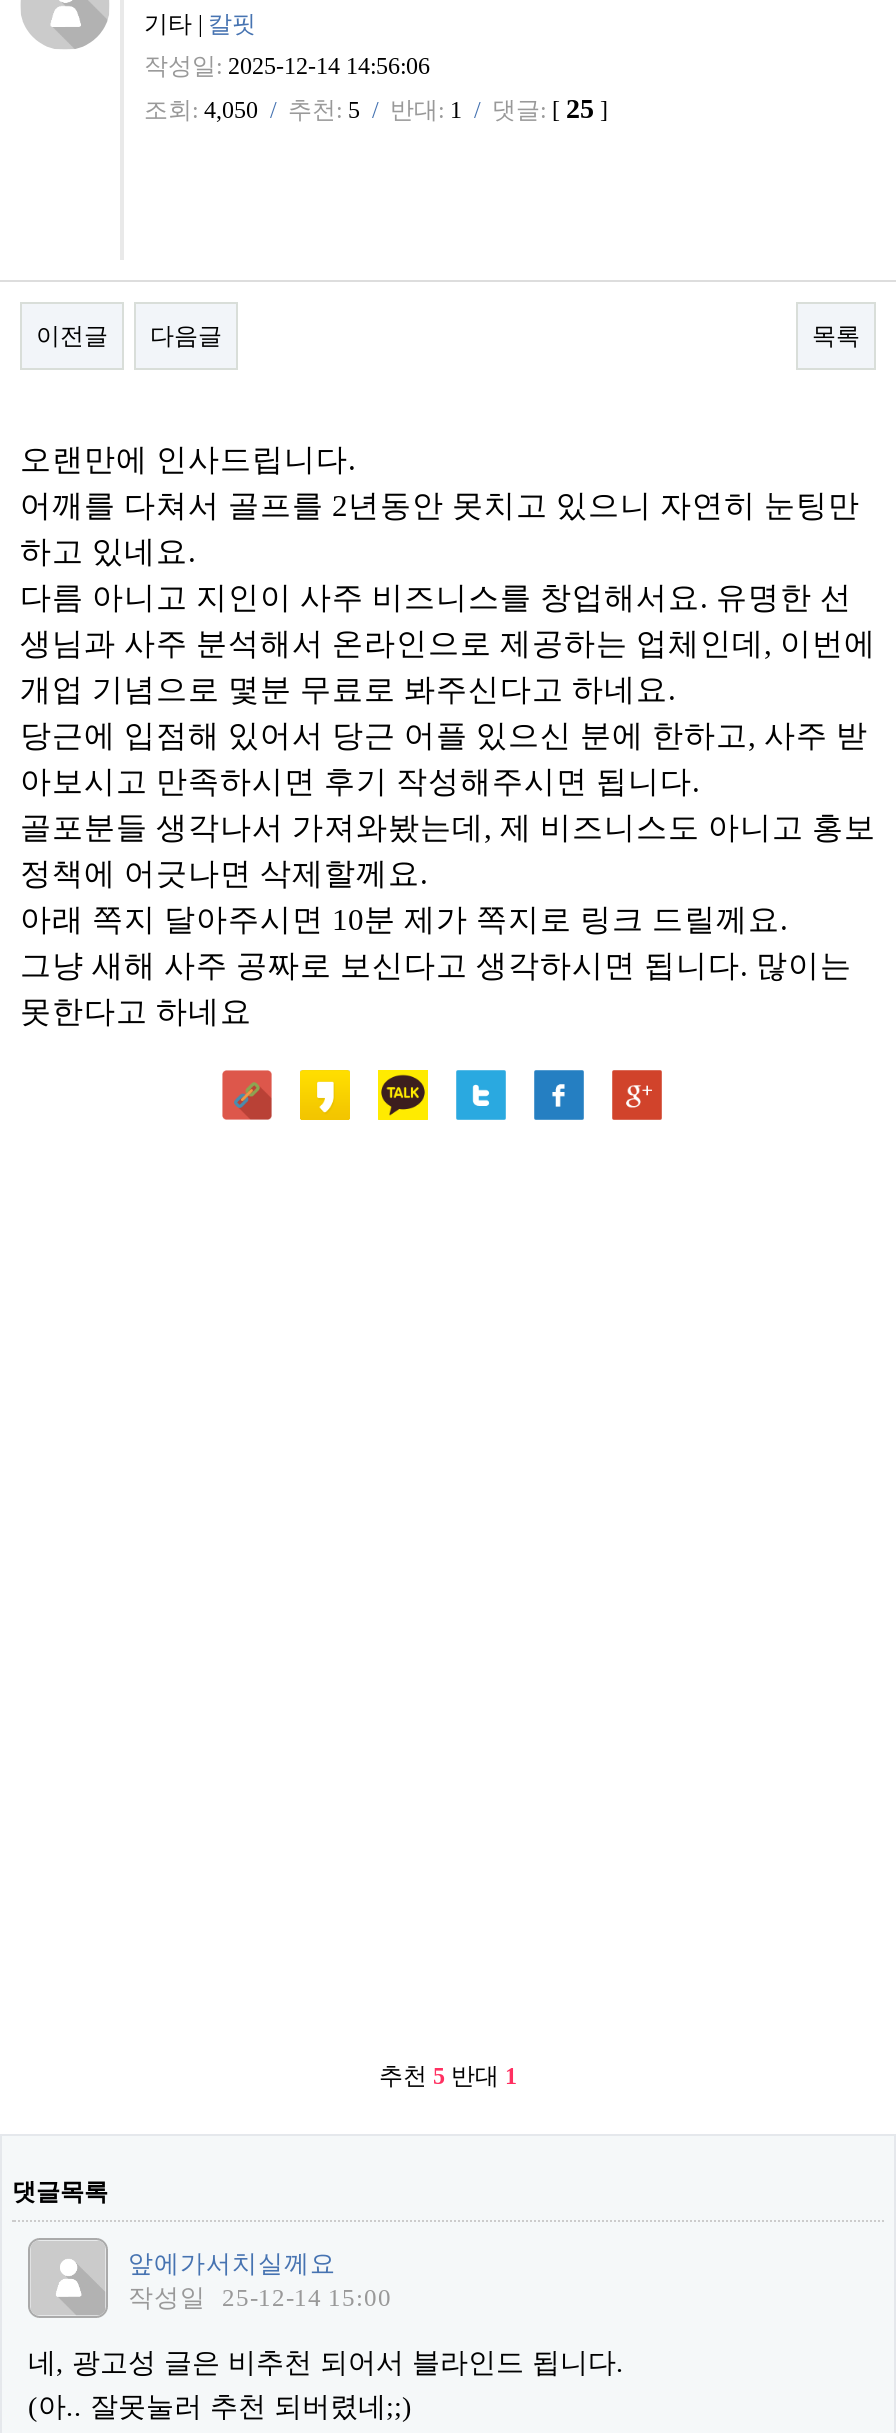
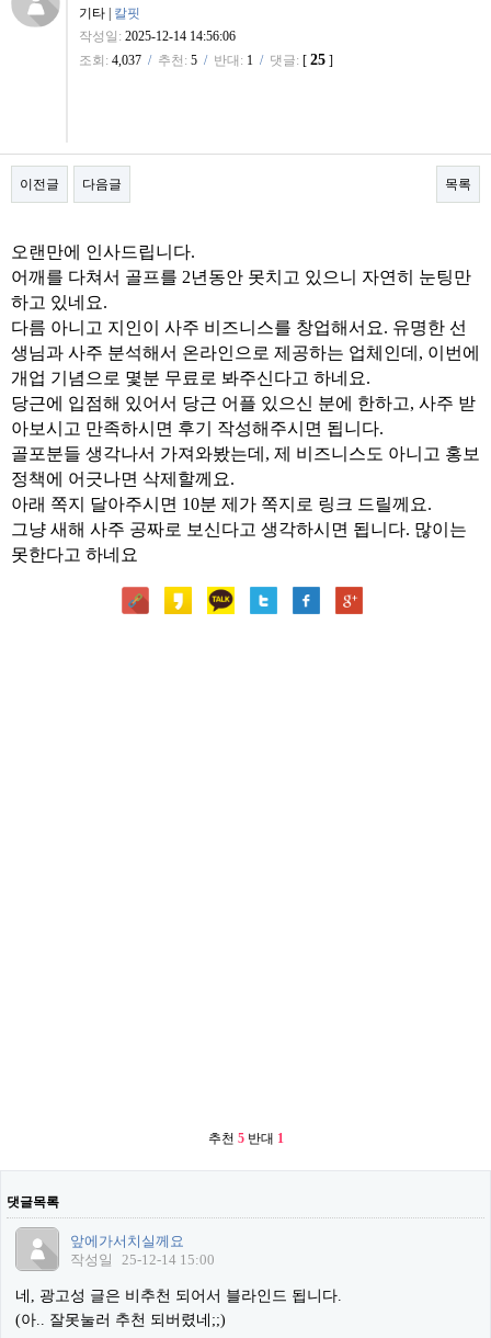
[144,94,608,124] 조회: 4,050 / 추천: 5 / 반대: 1 / 댓글: [25] -> [79,52,333,68] 조회: 4,037 / 추천: 5 / 반대: 1 / 댓글: [25]

